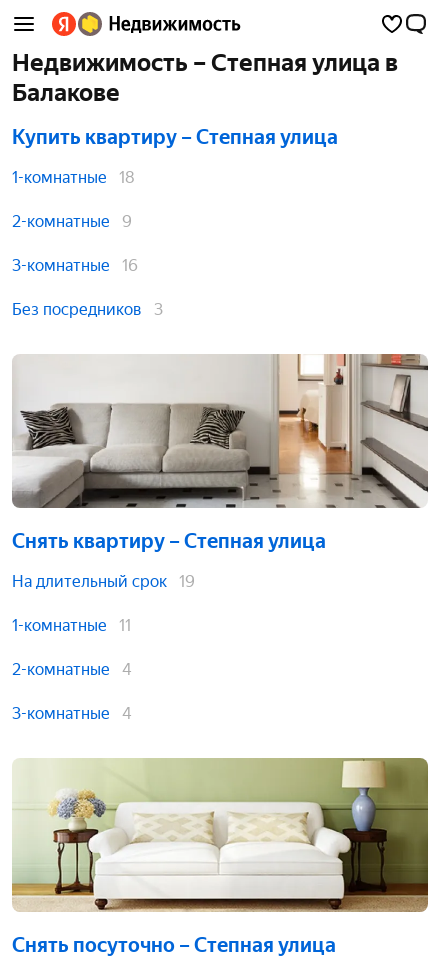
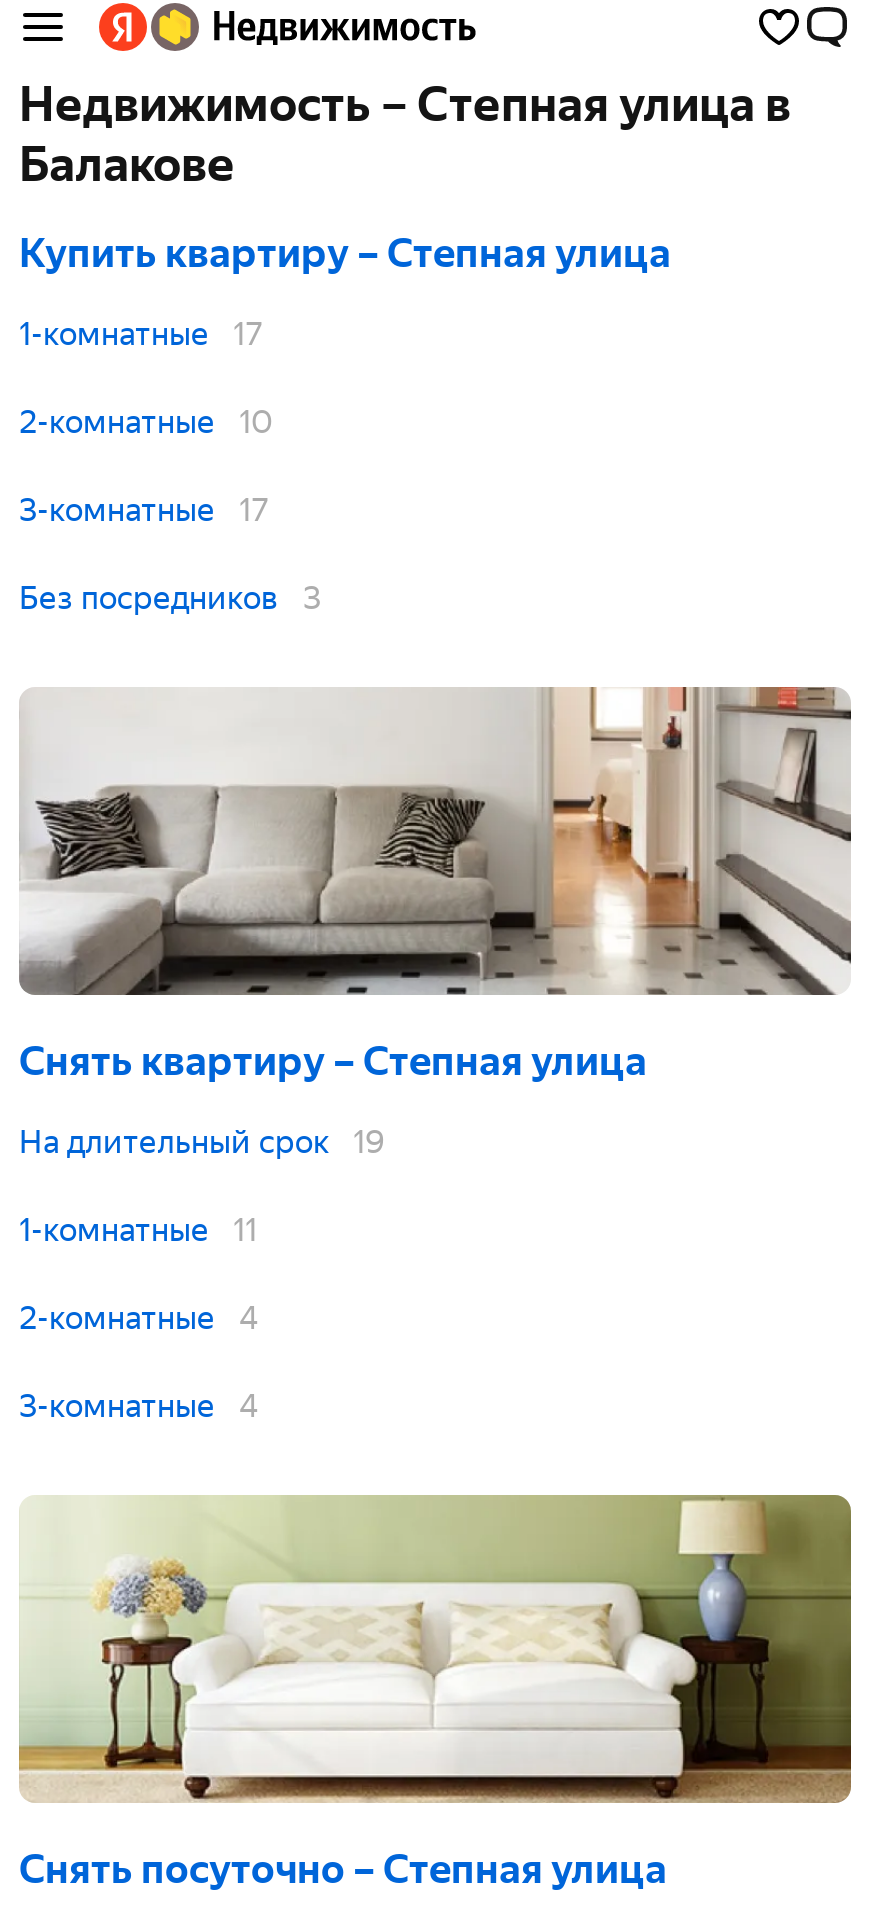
[12,168,135,187] 1-комнатные 18 -> [19,315,263,353] 1-комнатные 17
[12,212,132,231] 2-комнатные 9 -> [19,403,273,441] 2-комнатные 10
[12,256,138,275] 3-комнатные 16 -> [19,491,269,529] 3-комнатные 17

